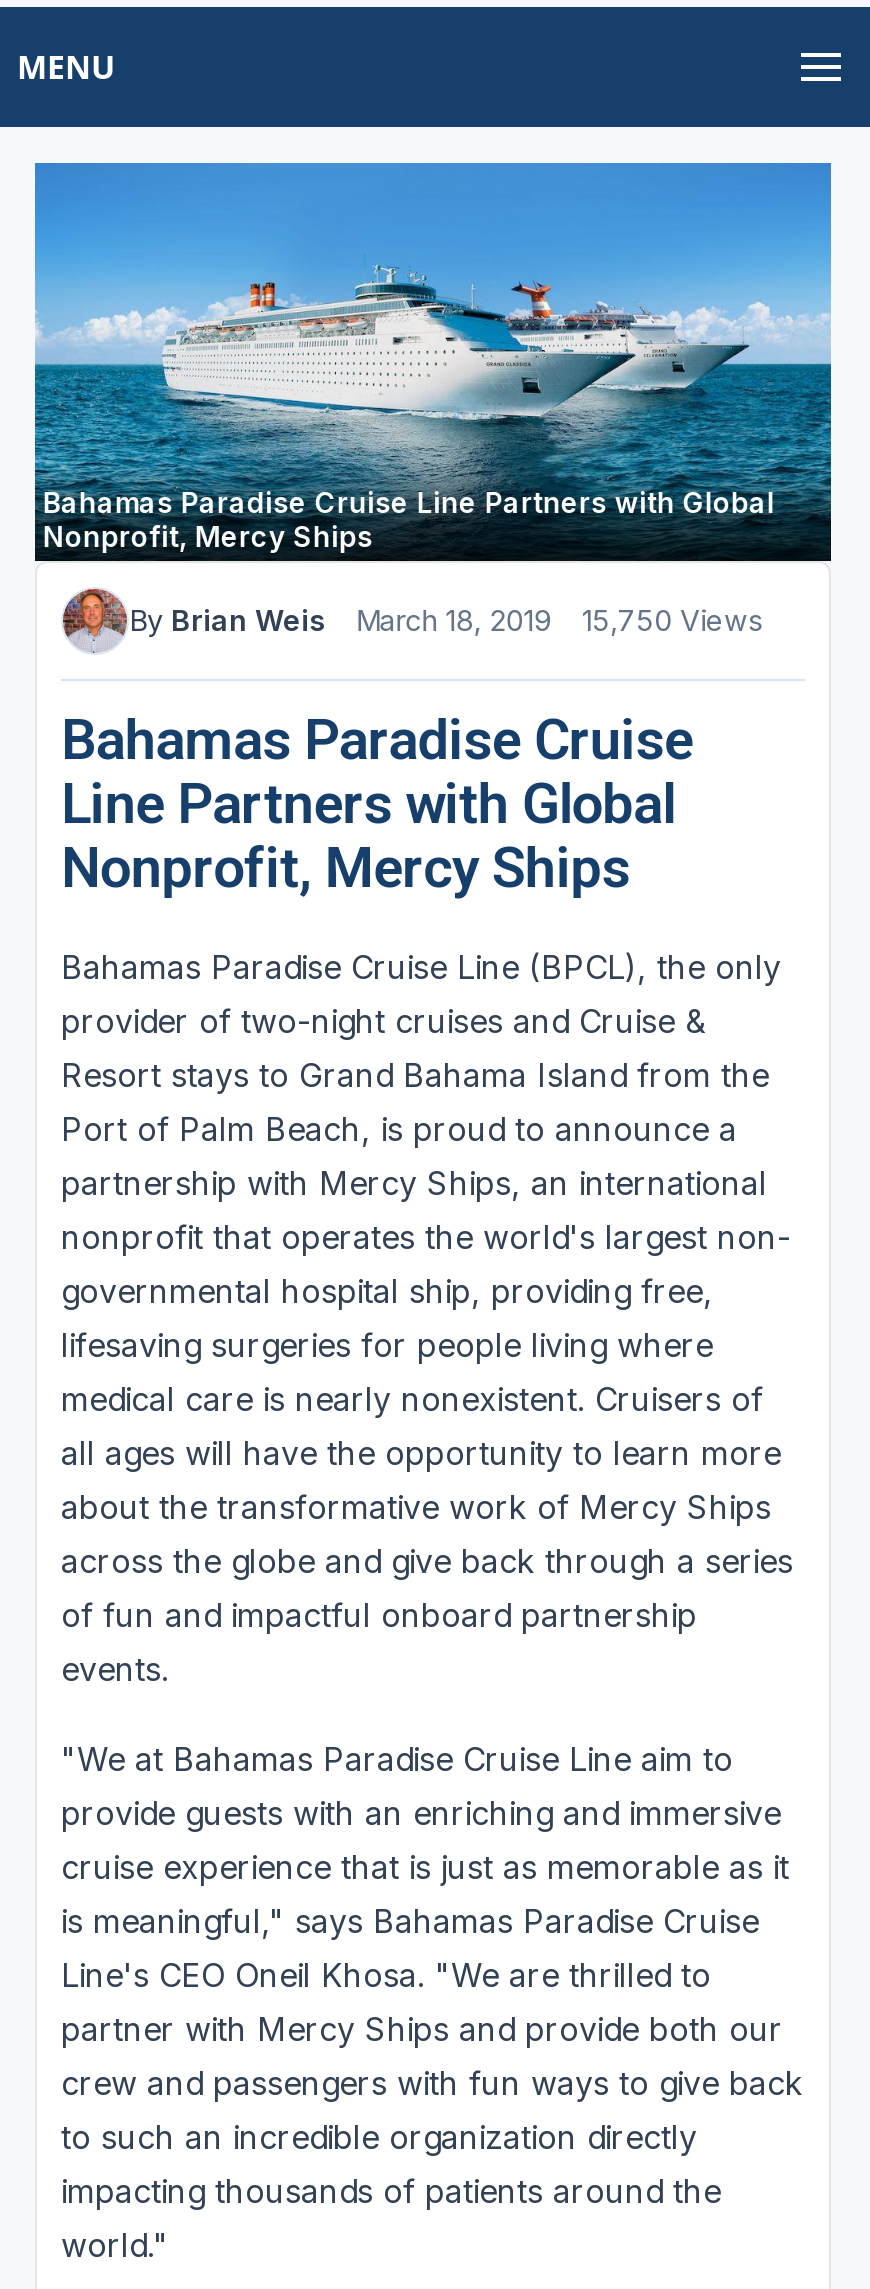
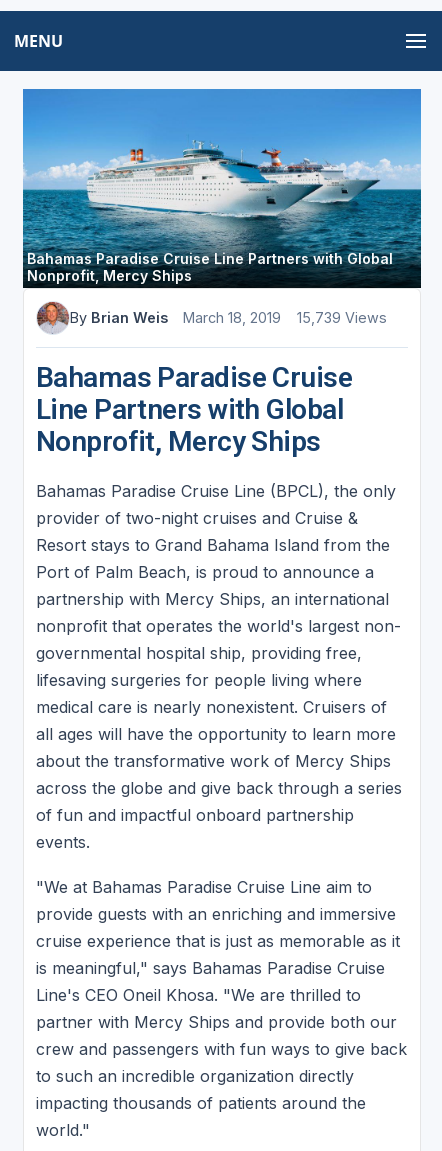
[129,602,764,636] By Brian Weis March 18, 2019 15,750 Views -> [70,308,386,325] By Brian Weis March 18, 2019 15,739 Views

